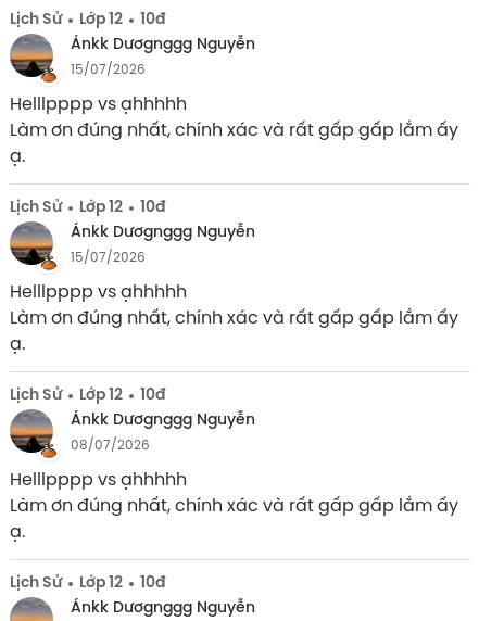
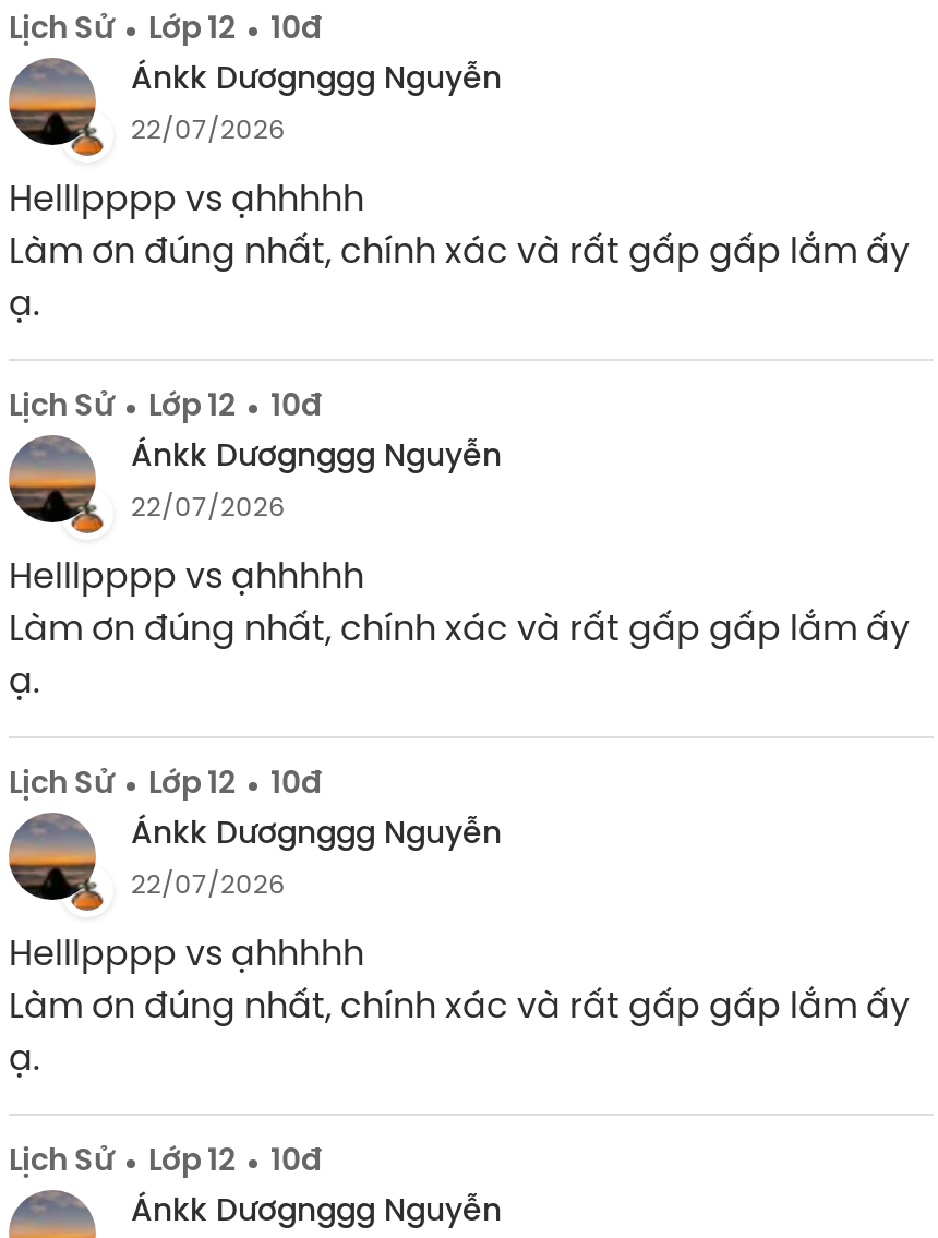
[71,63,146,77] 15/07/2026 -> [131,116,286,145] 22/07/2026
[71,251,146,265] 15/07/2026 -> [131,494,286,522] 22/07/2026
[71,438,150,453] 08/07/2026 -> [131,871,286,899] 22/07/2026

